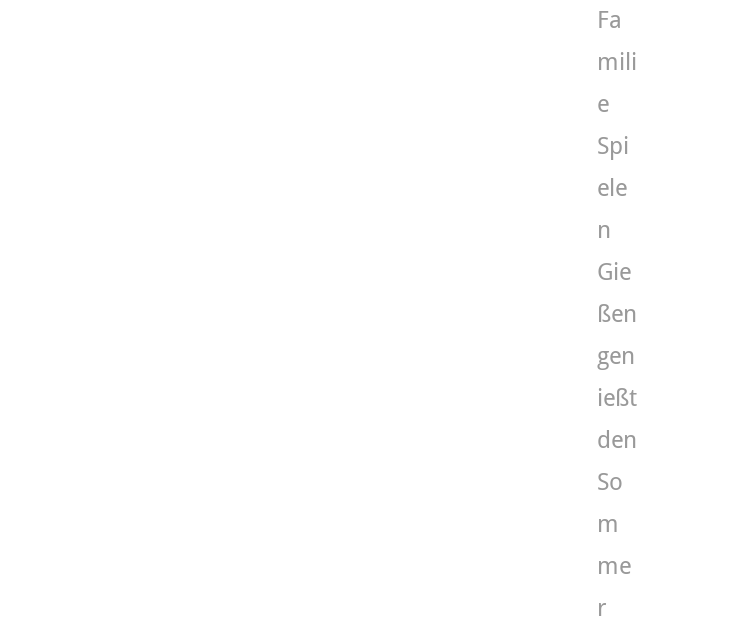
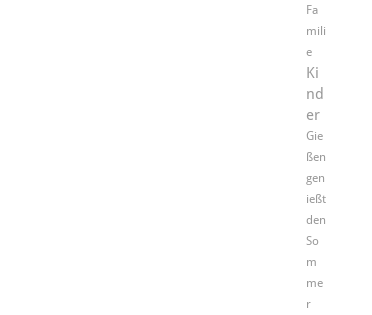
[597,132,629,244] Spi | ele | n -> [306,64,324,124] Ki | nd | er

